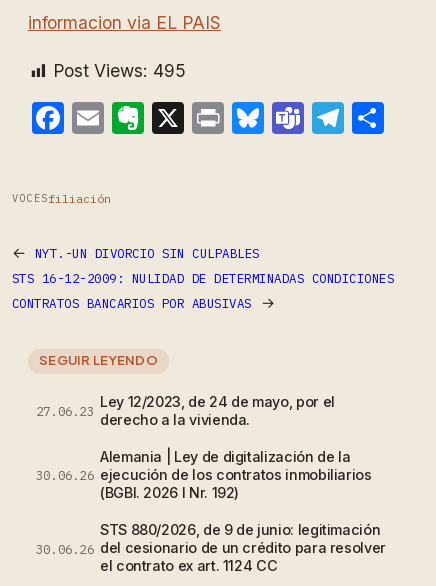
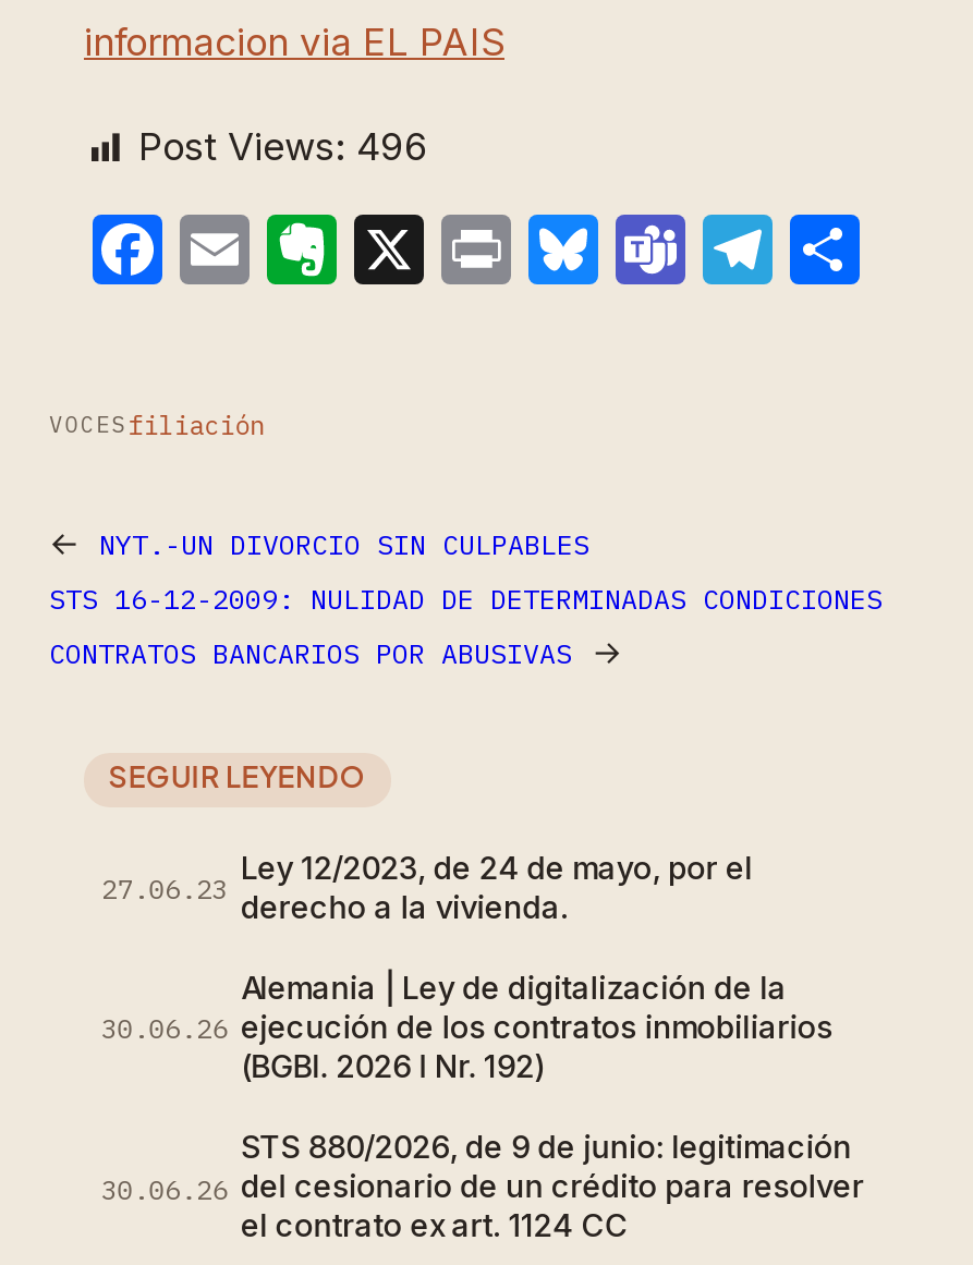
[53,60,186,81] Post Views: 495 -> [138,124,428,170] Post Views: 496

